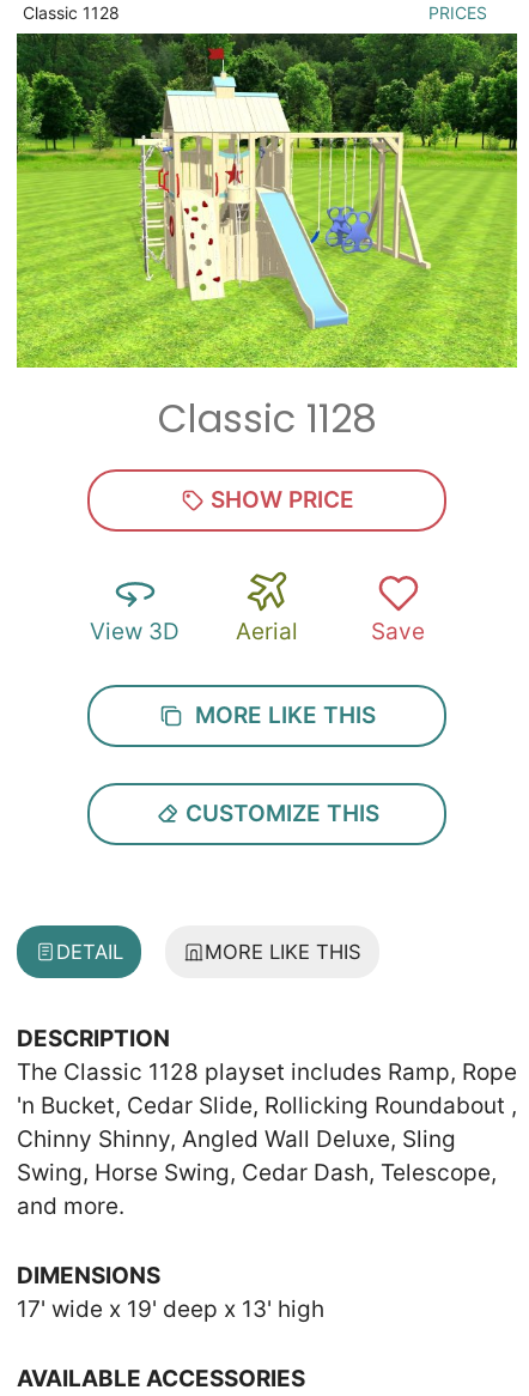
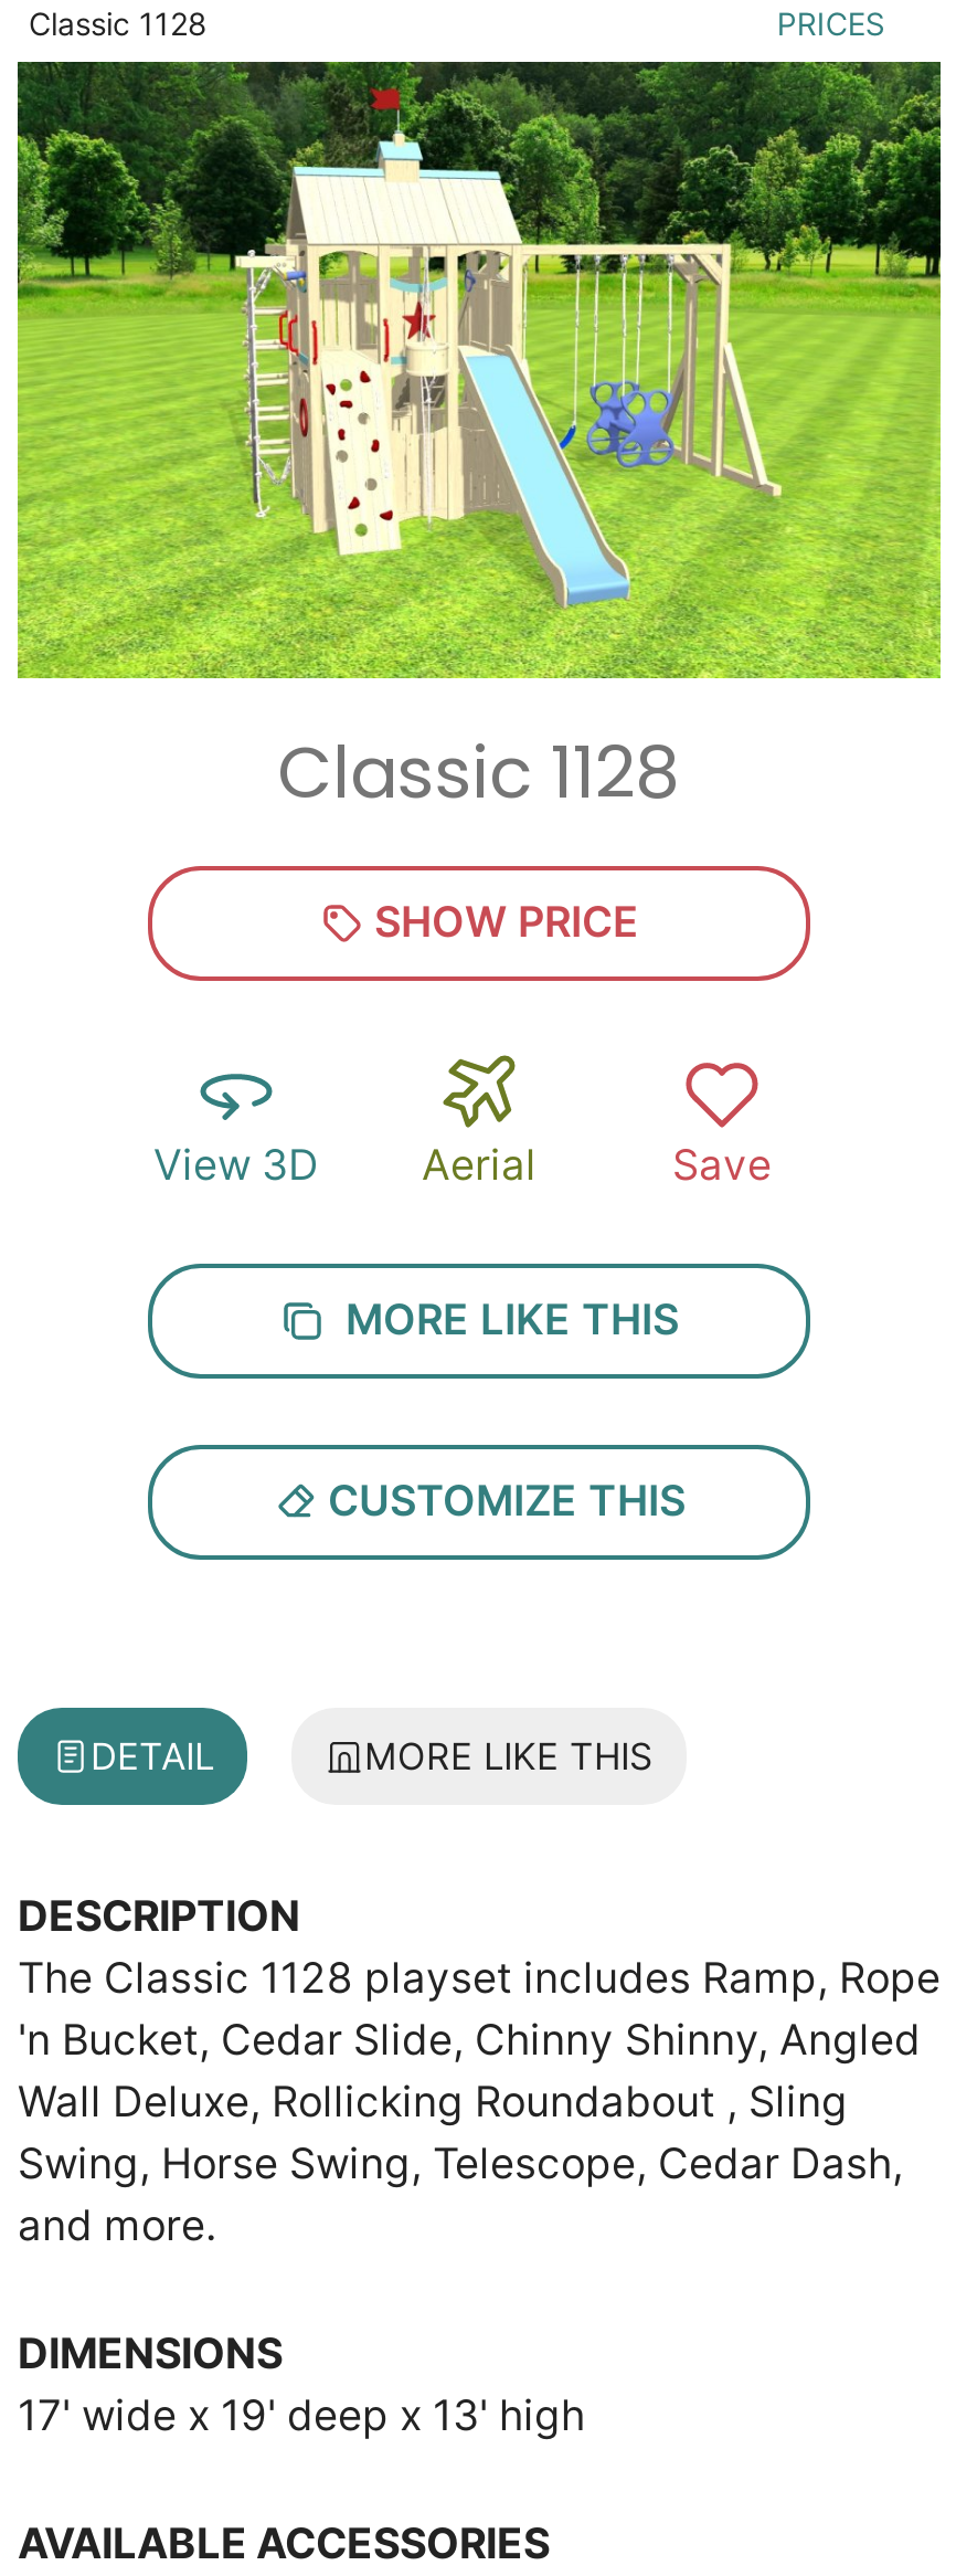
[17,1092,517,1119] 'n Bucket, Cedar Slide, Rollicking Roundabout , -> [18,2014,921,2065] 'n Bucket, Cedar Slide, Chinny Shinny, Angled
[17,1125,456,1153] Chinny Shinny, Angled Wall Deluxe, Sling -> [18,2076,848,2127] Wall Deluxe, Rollicking Roundabout , Sling
[17,1159,497,1186] Swing, Horse Swing, Cedar Dash, Telescope, -> [18,2138,903,2189] Swing, Horse Swing, Telescope, Cedar Dash,

